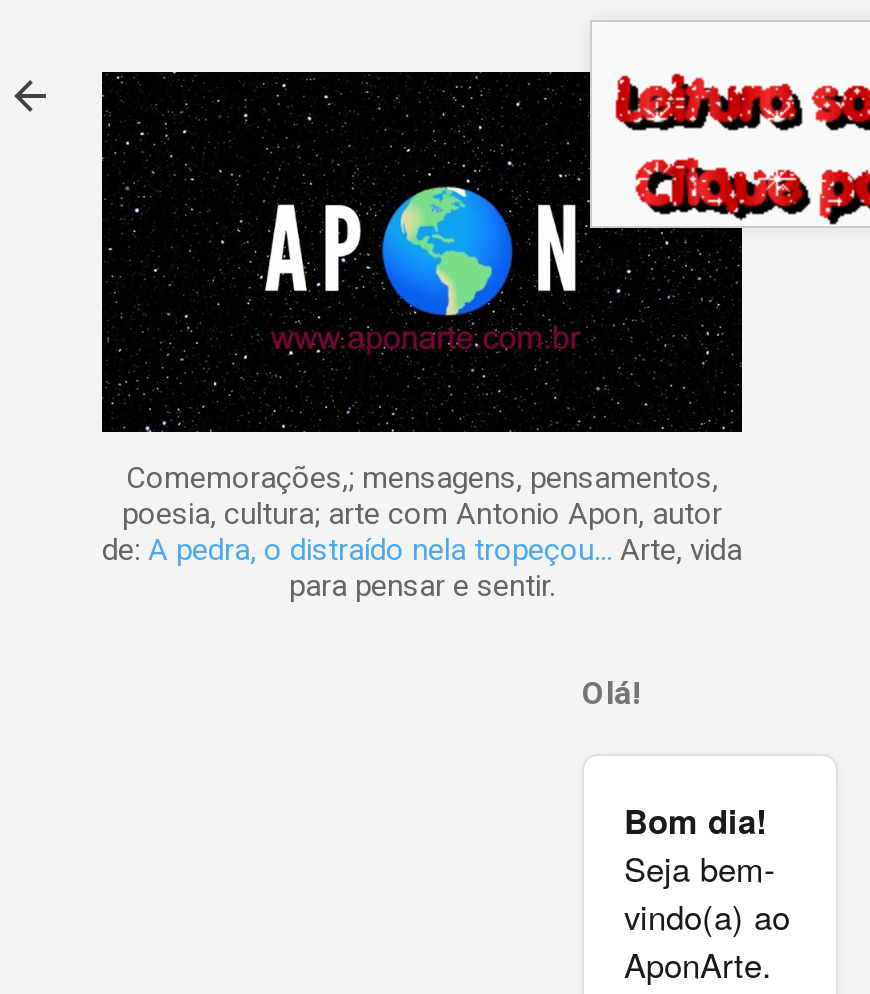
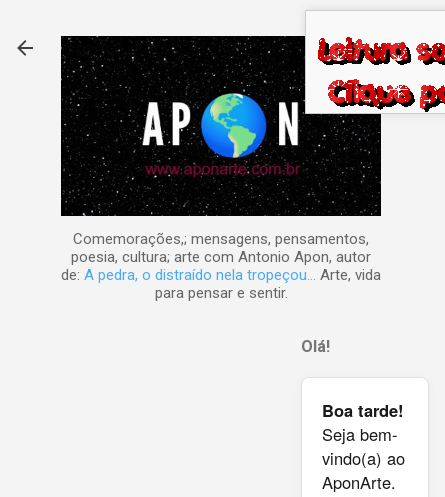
[624,796,768,844] Bom dia! -> [322,398,404,422] Boa tarde!

